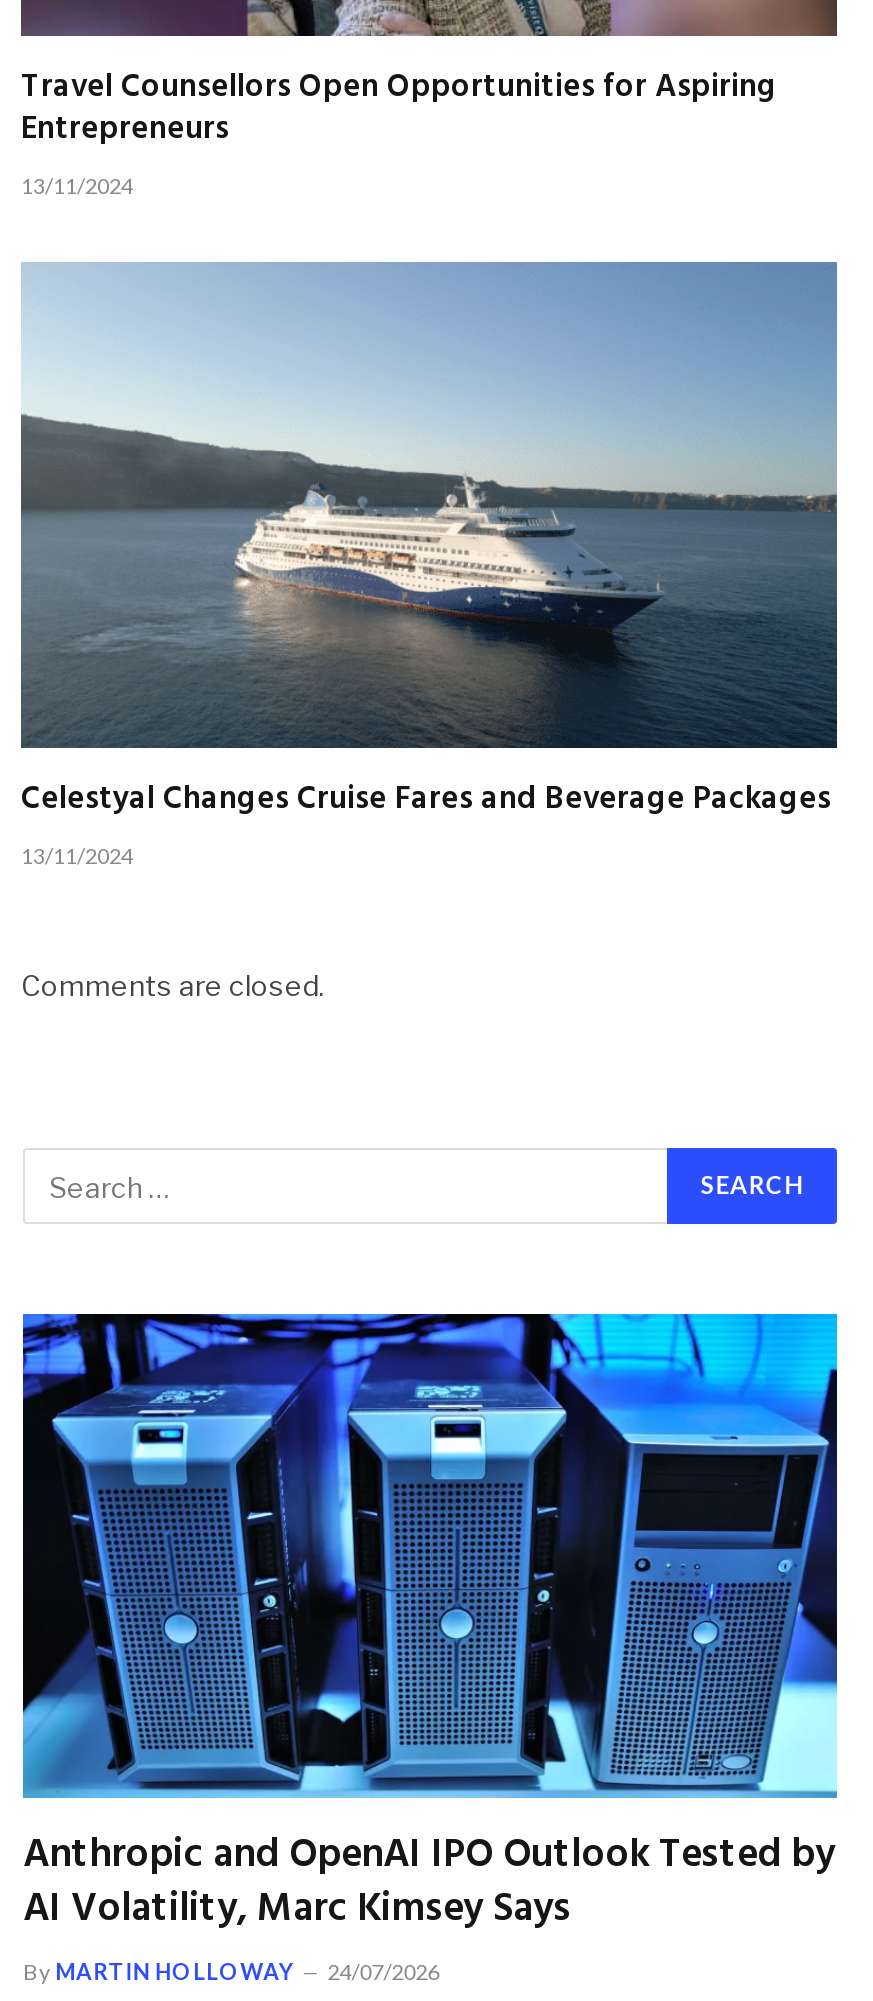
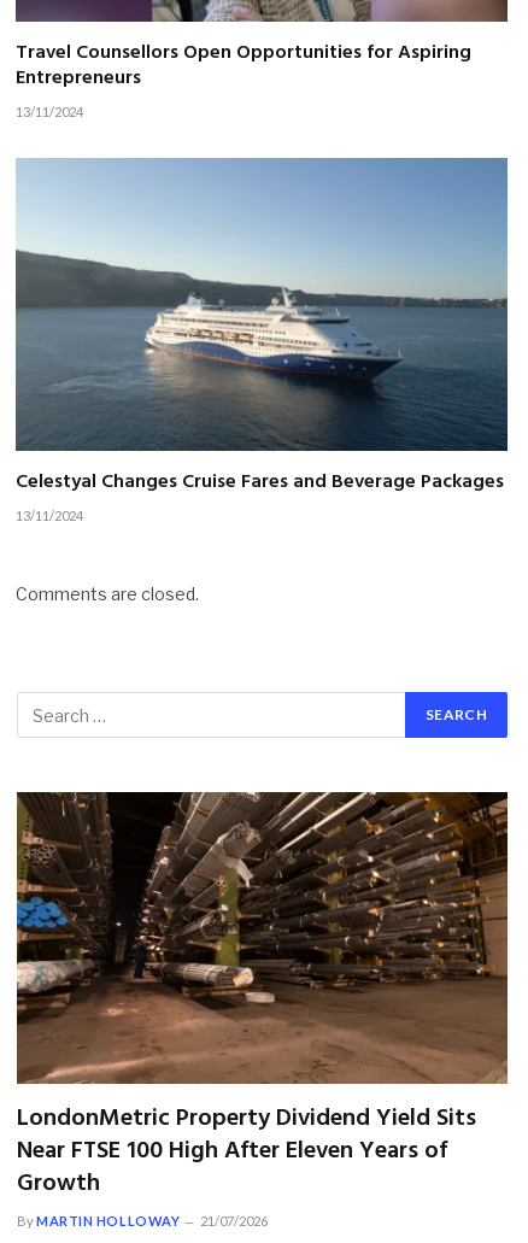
[21,1312,839,1943] [image] | Anthropic and OpenAI IPO Outlook Tested by | AI Volatility, Marc Kimsey Says -> [16,791,509,1204] [image] | LondonMetric Property Dividend Yield Sits | Near FTSE 100 High After Eleven Years of | Growth
[23,1959,439,1985] By MARTIN HOLLOWAY 24/07/2026 -> [17,1213,268,1229] By MARTIN HOLLOWAY 21/07/2026

